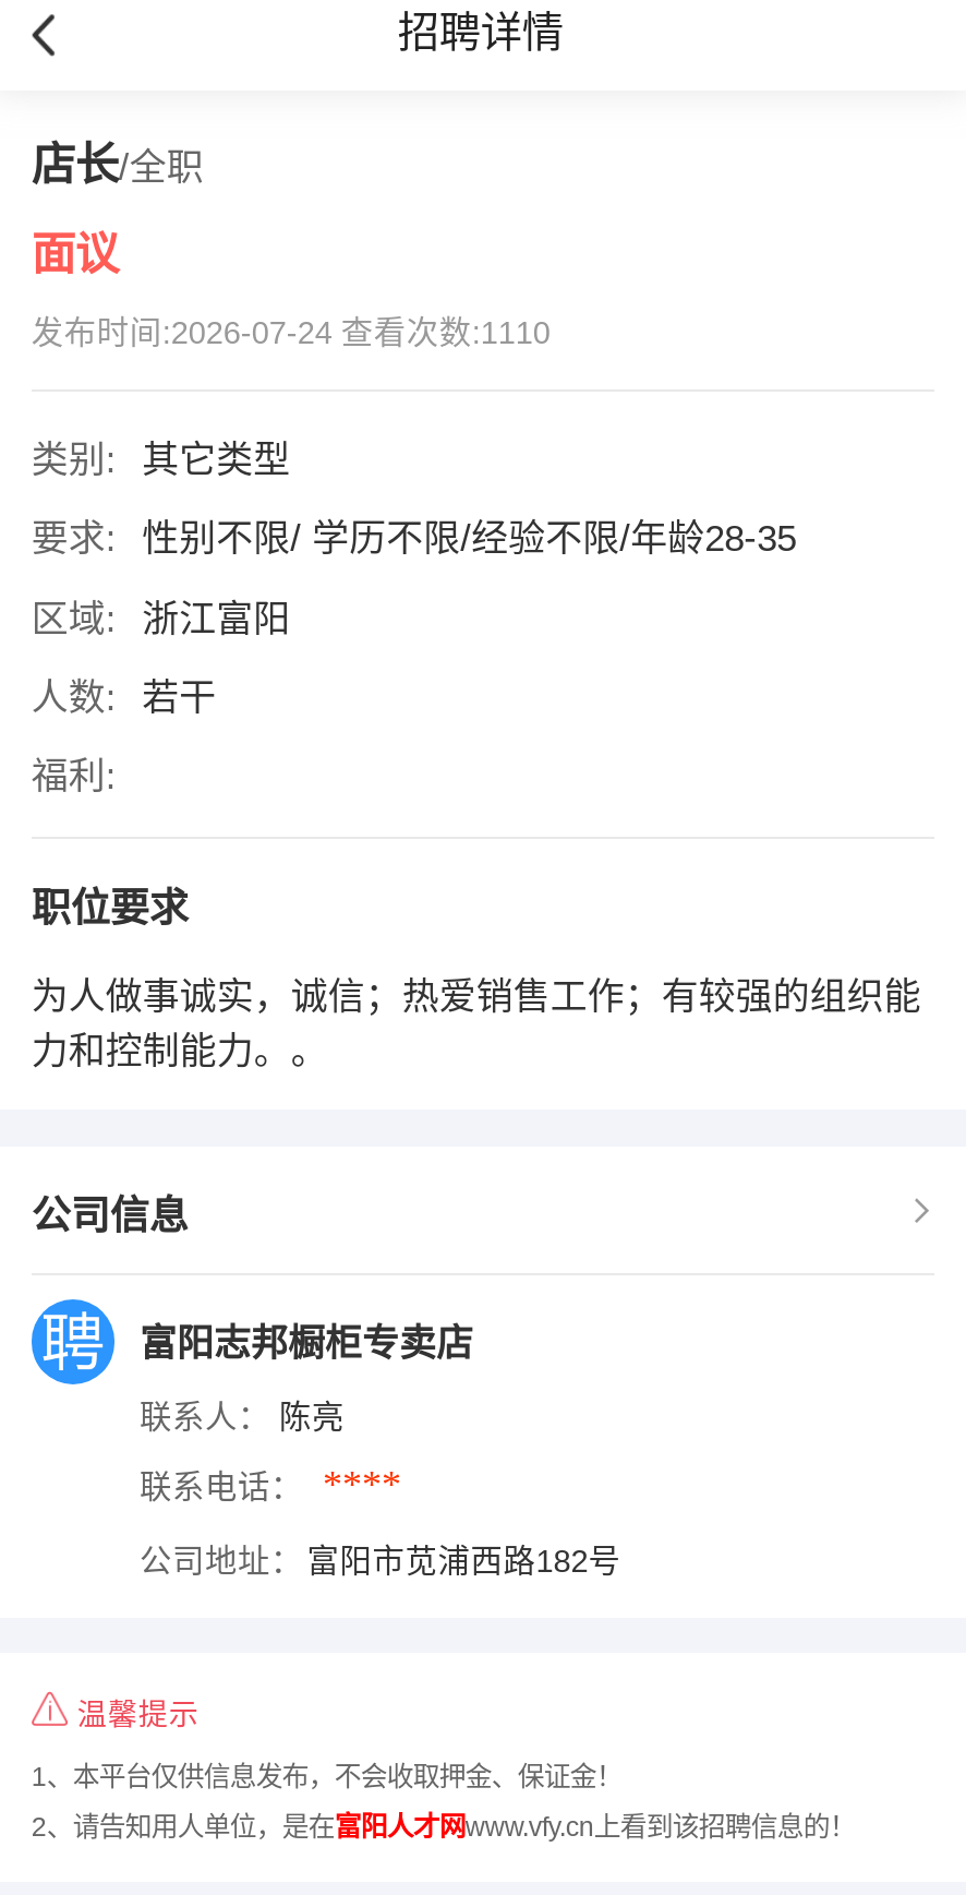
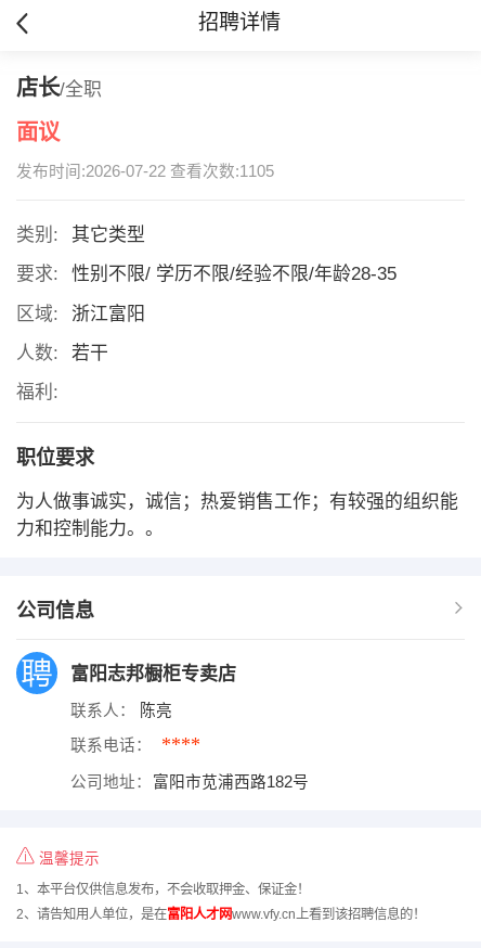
[31,316,550,351] 发布时间:2026-07-24 查看次数:1110 -> [16,163,274,180] 发布时间:2026-07-22 查看次数:1105

